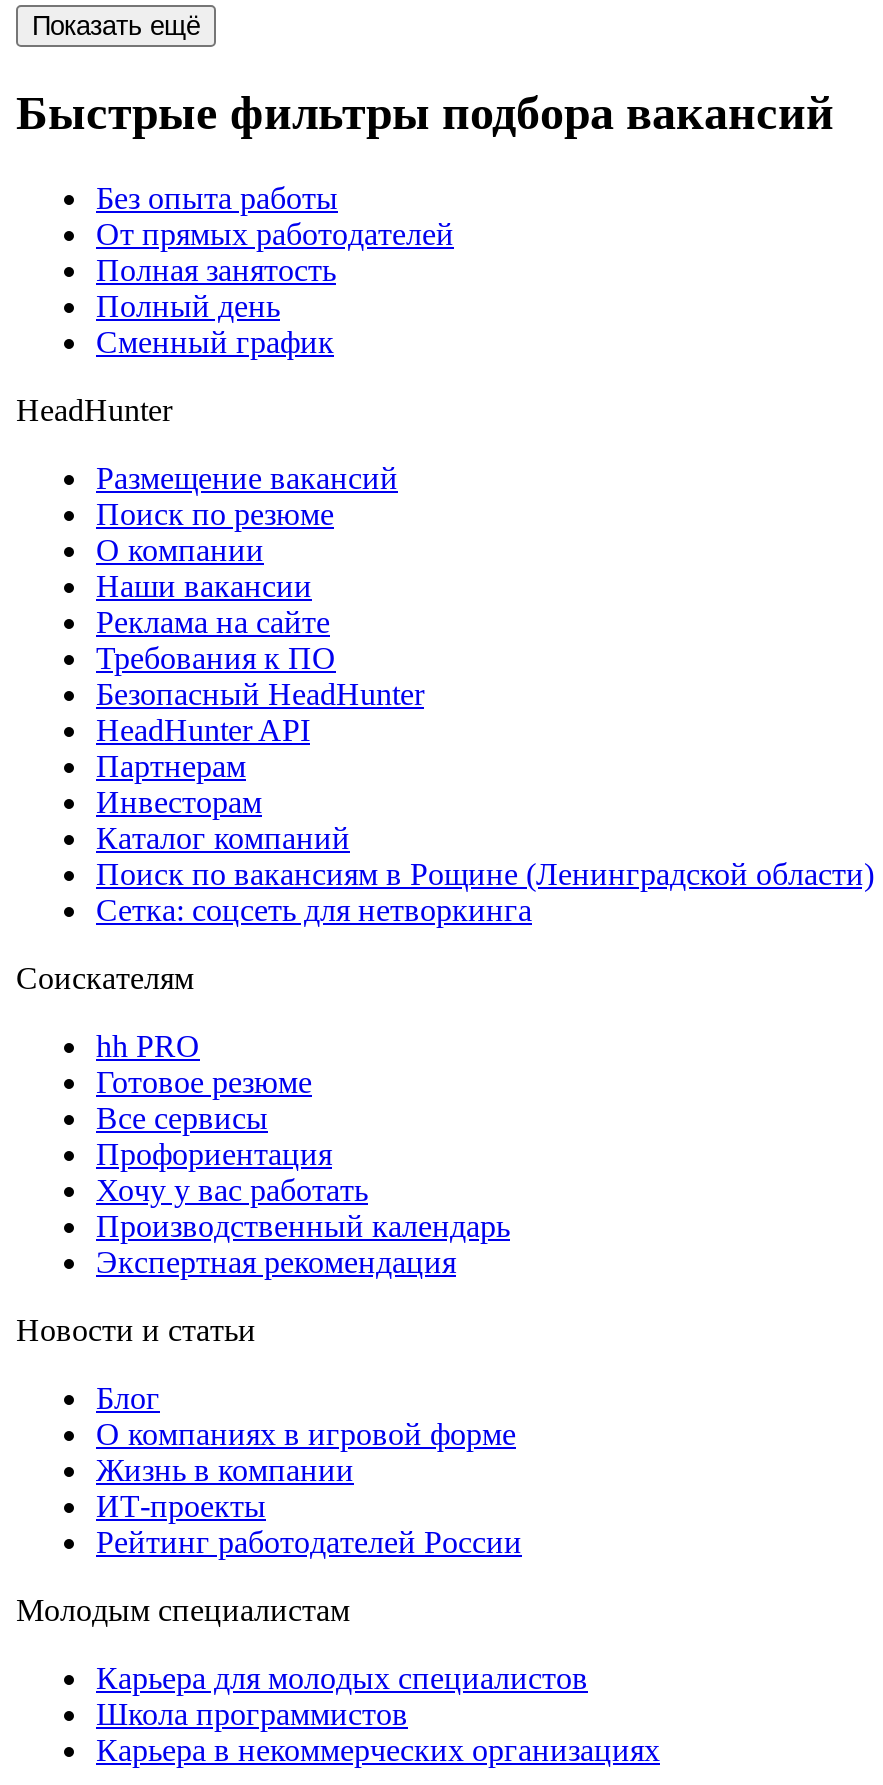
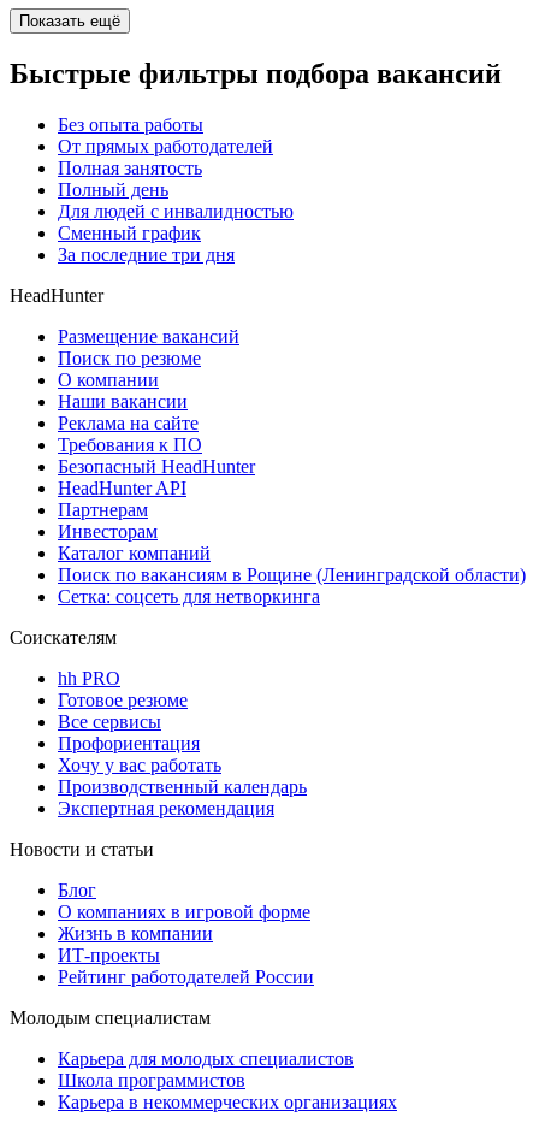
none -> [58,201,294,221] Для людей с инвалидностью
none -> [58,244,235,265] За последние три дня

